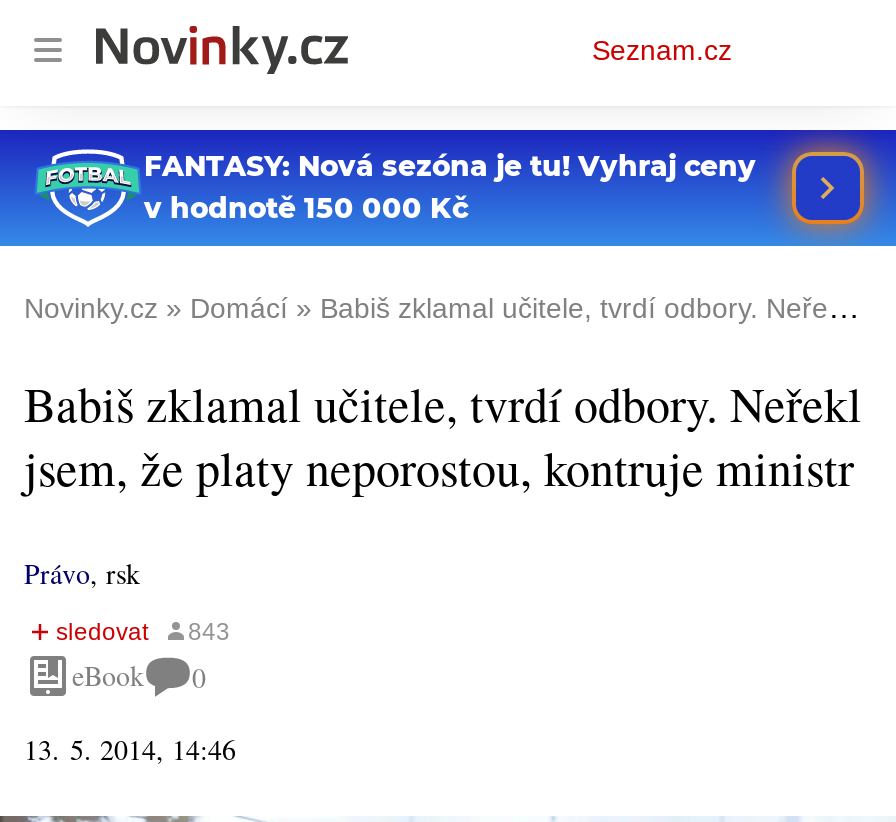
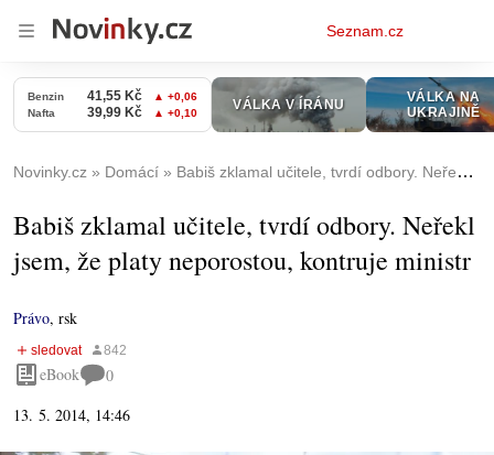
[6,128,890,248] [image] -> [3,75,491,138] [image]

